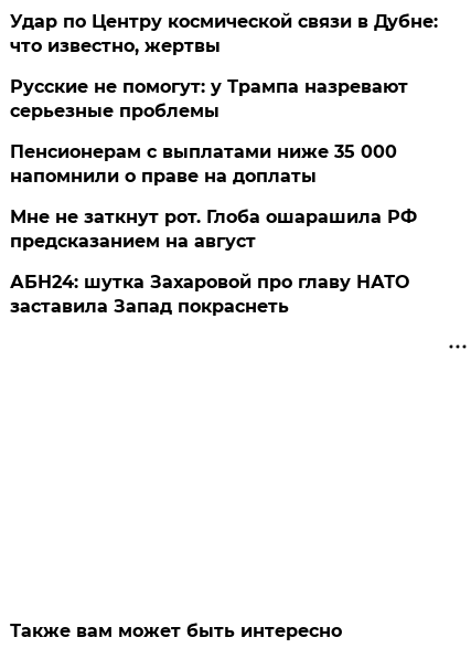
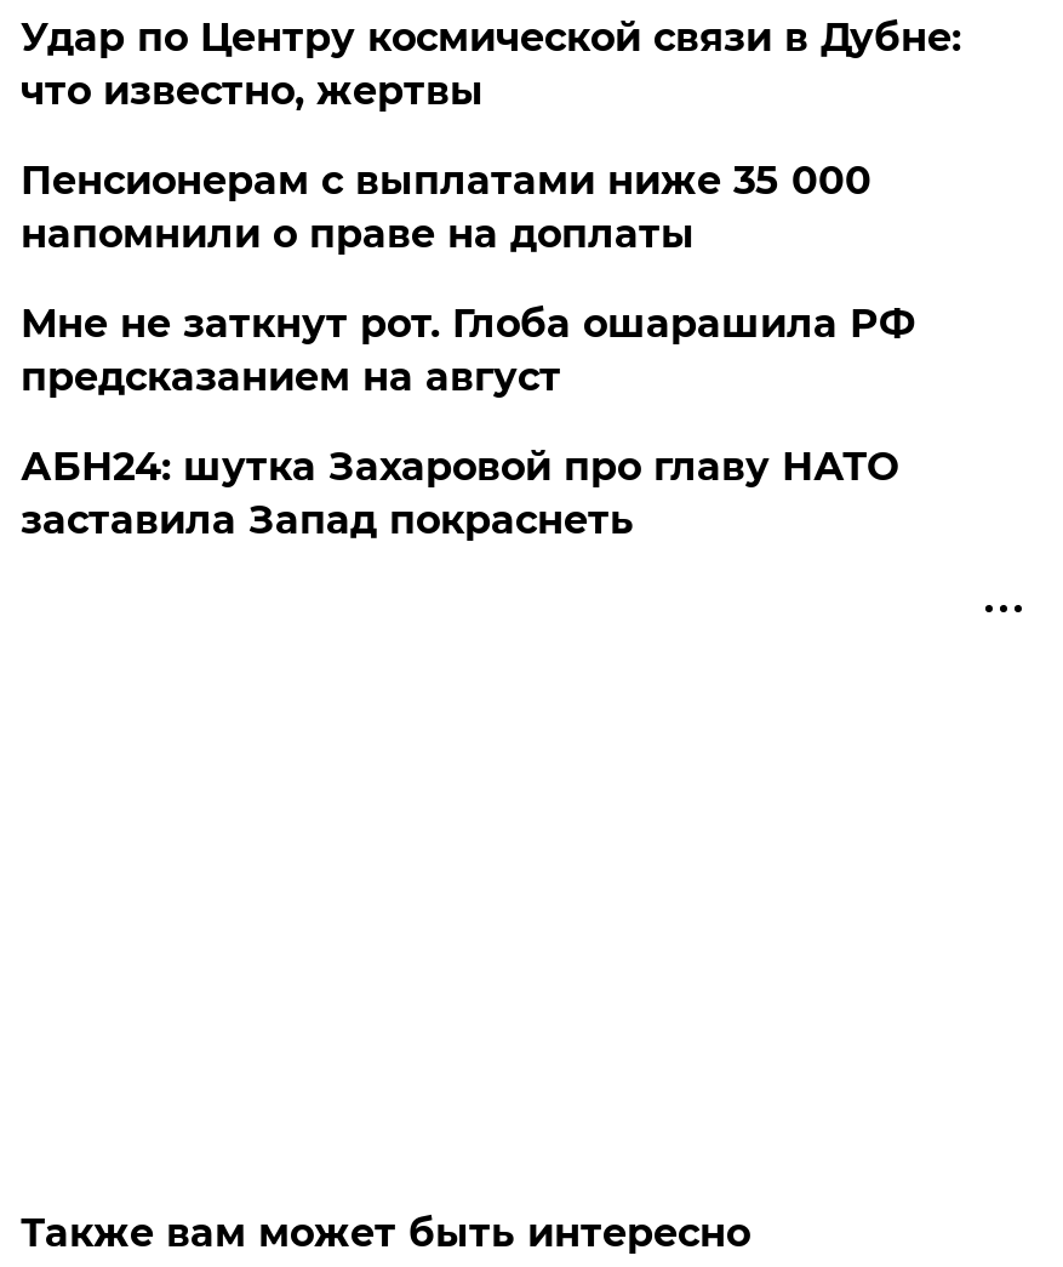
[10,76,409,121] Русские не помогут: у Трампа назревают | серьезные проблемы -> none

